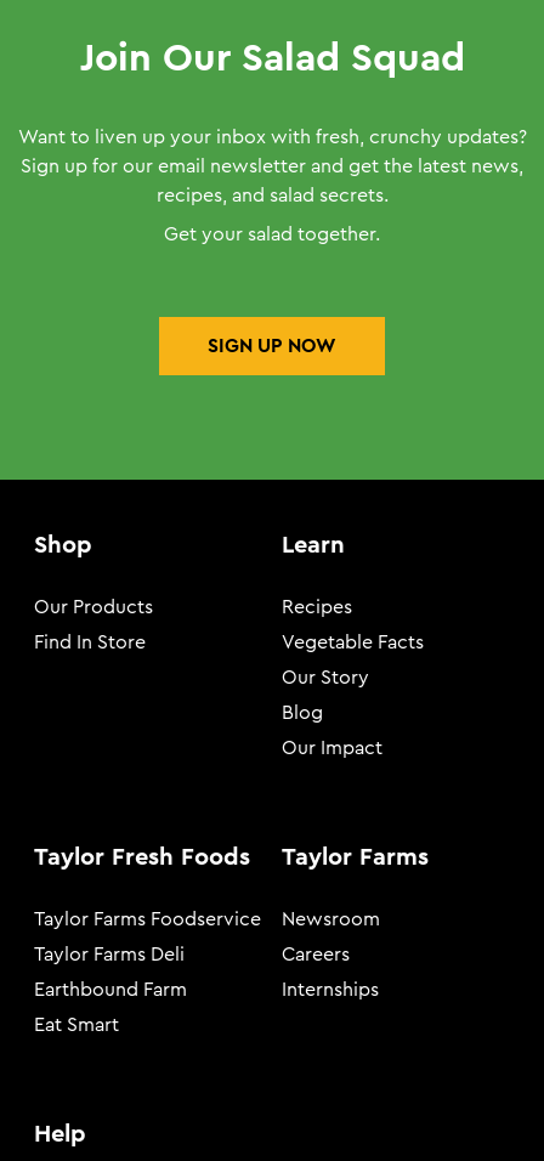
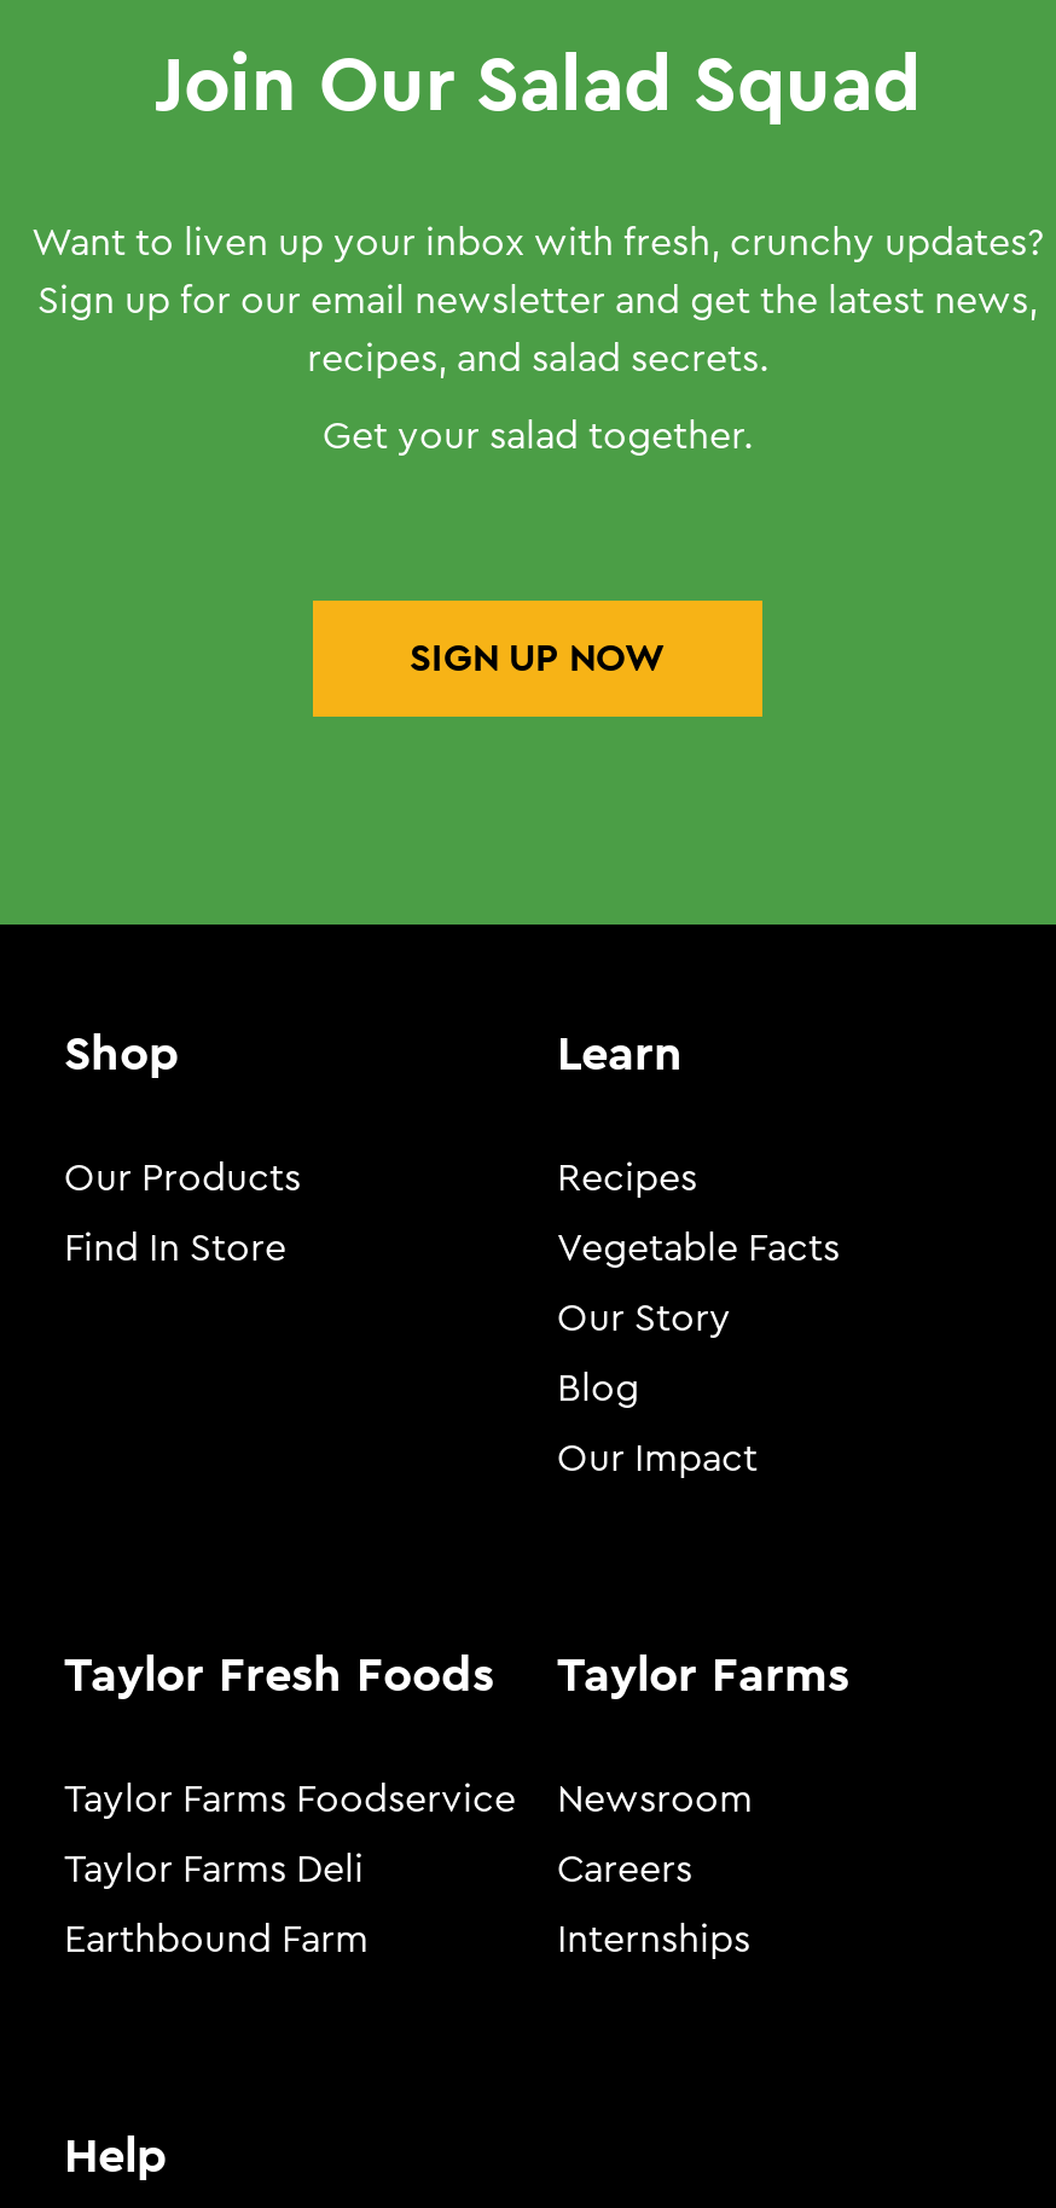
[34,1015,119,1034] Eat Smart -> none

